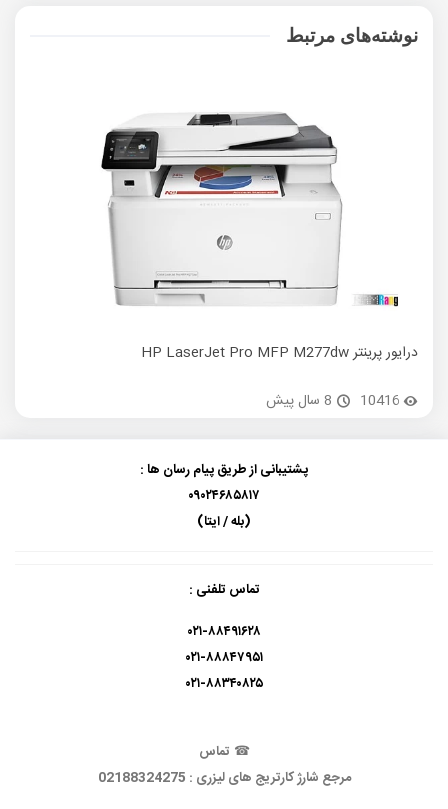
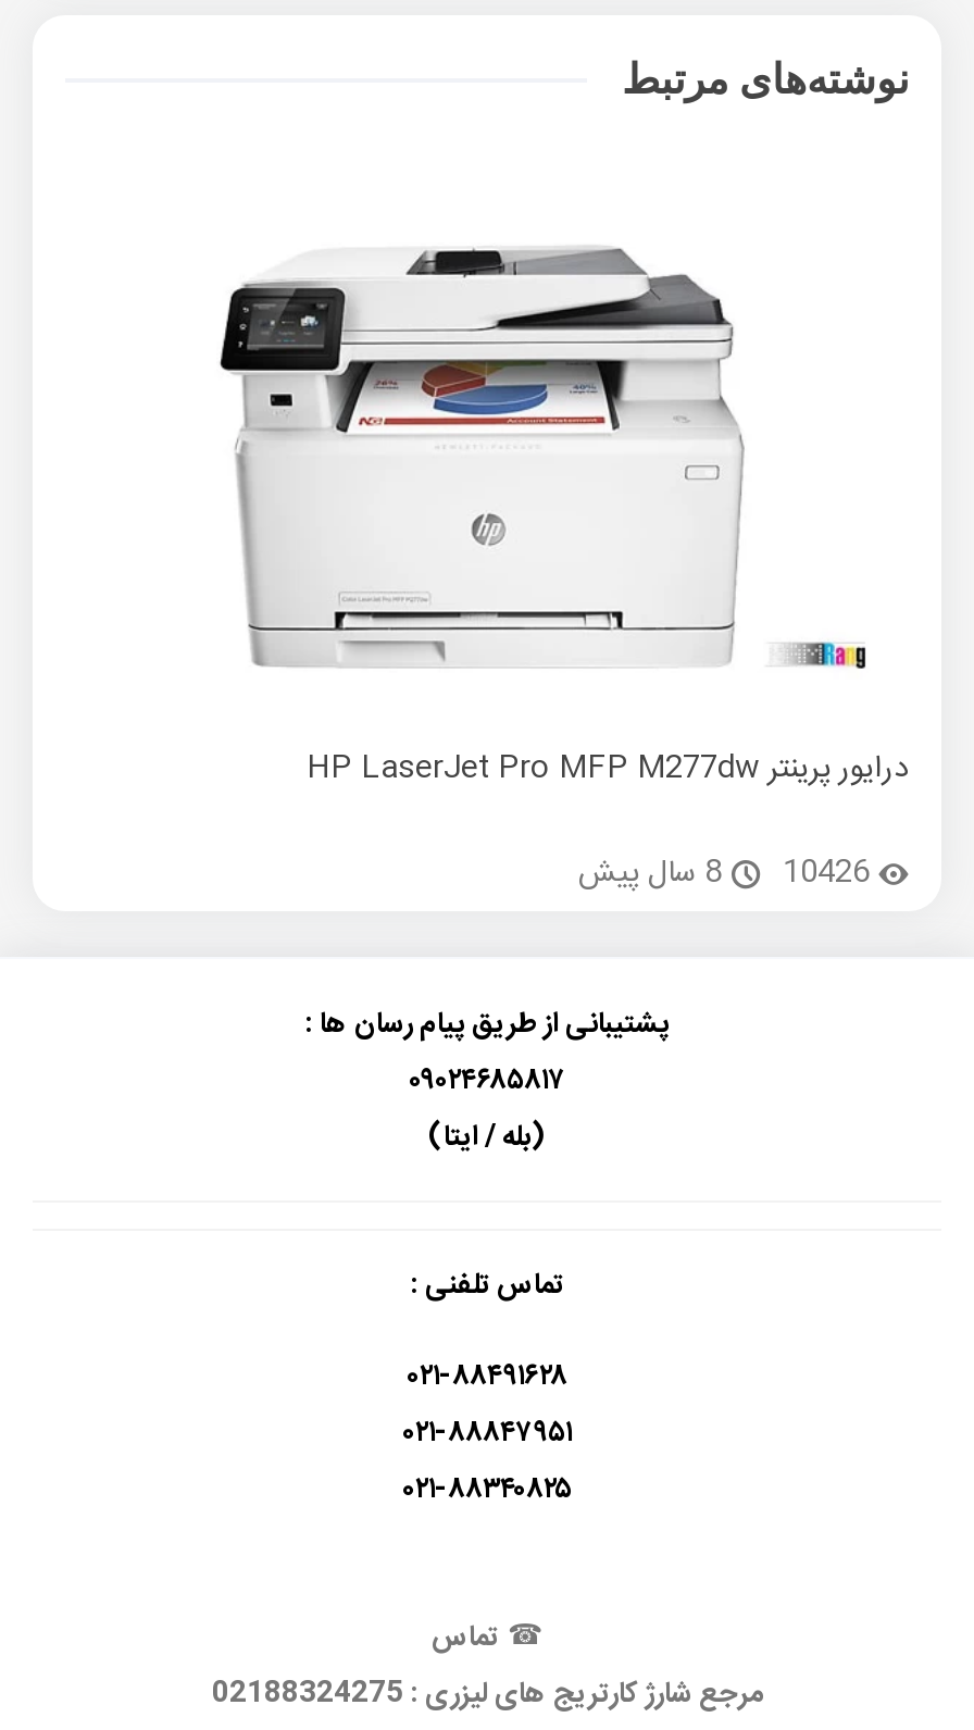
[360,389,400,413] 10416 -> [783,849,870,901] 10426

